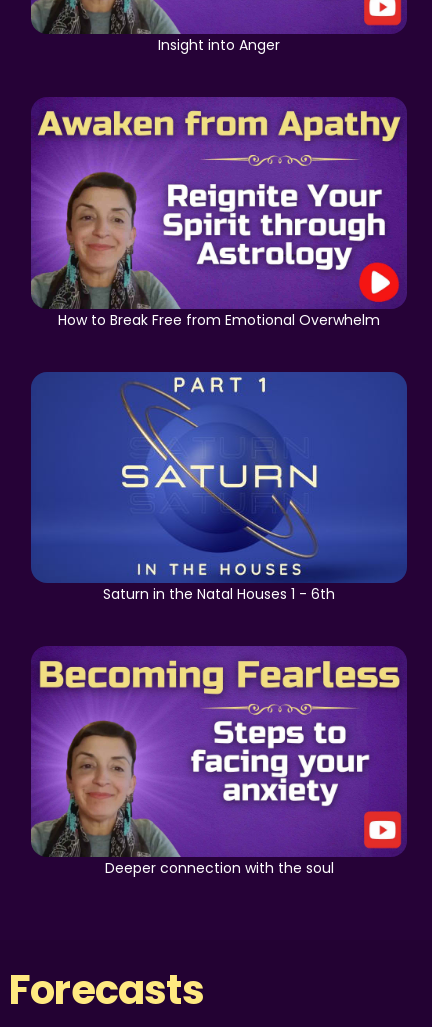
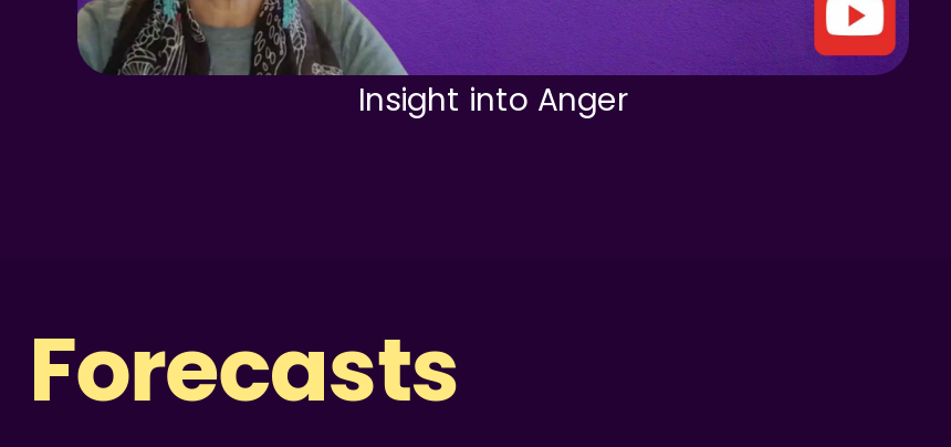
[31,97,405,329] [image] | How to Break Free from Emotional Overwhelm -> none
[32,371,406,604] [image] | Saturn in the Natal Houses 1 - 6th -> none
[33,645,405,878] [image] | Deeper connection with the soul -> none

